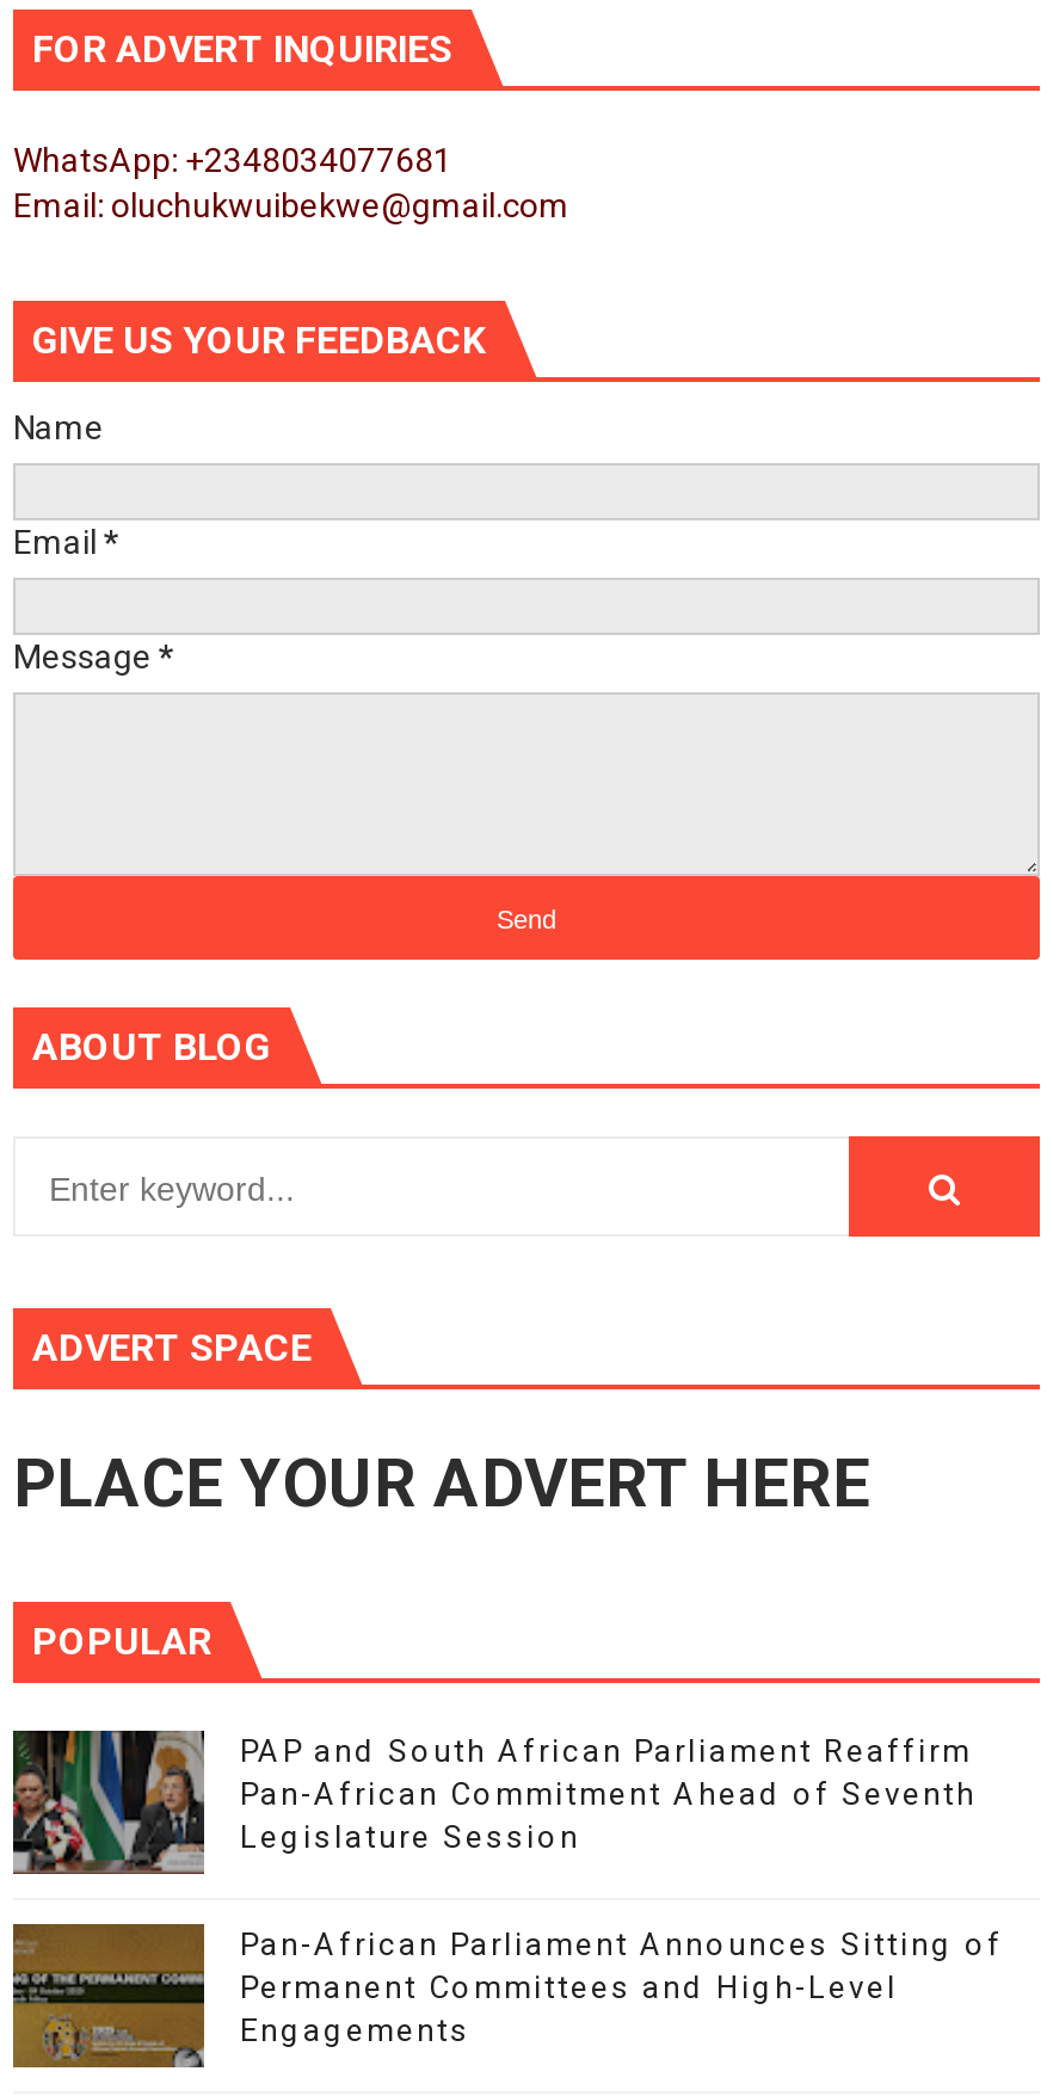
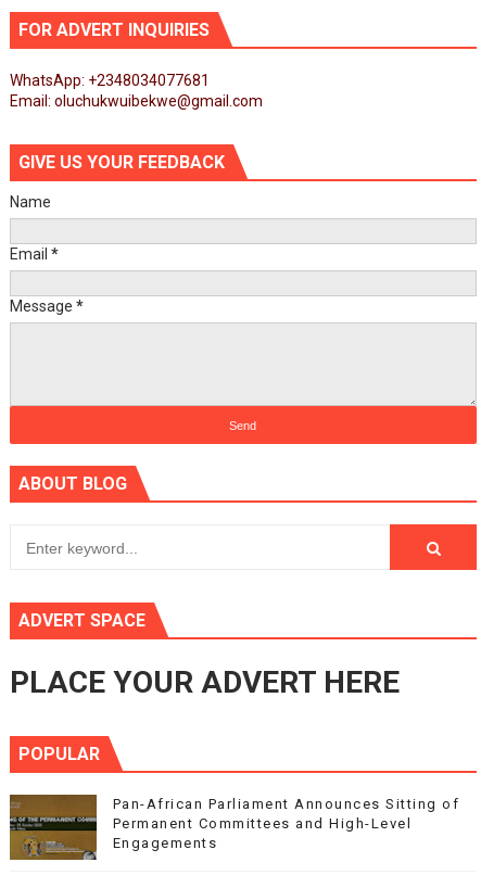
[11,1728,977,1874] [image] | PAP and South African Parliament Reaffirm | Pan-African Commitment Ahead of Seventh | Legislature Session -> none

